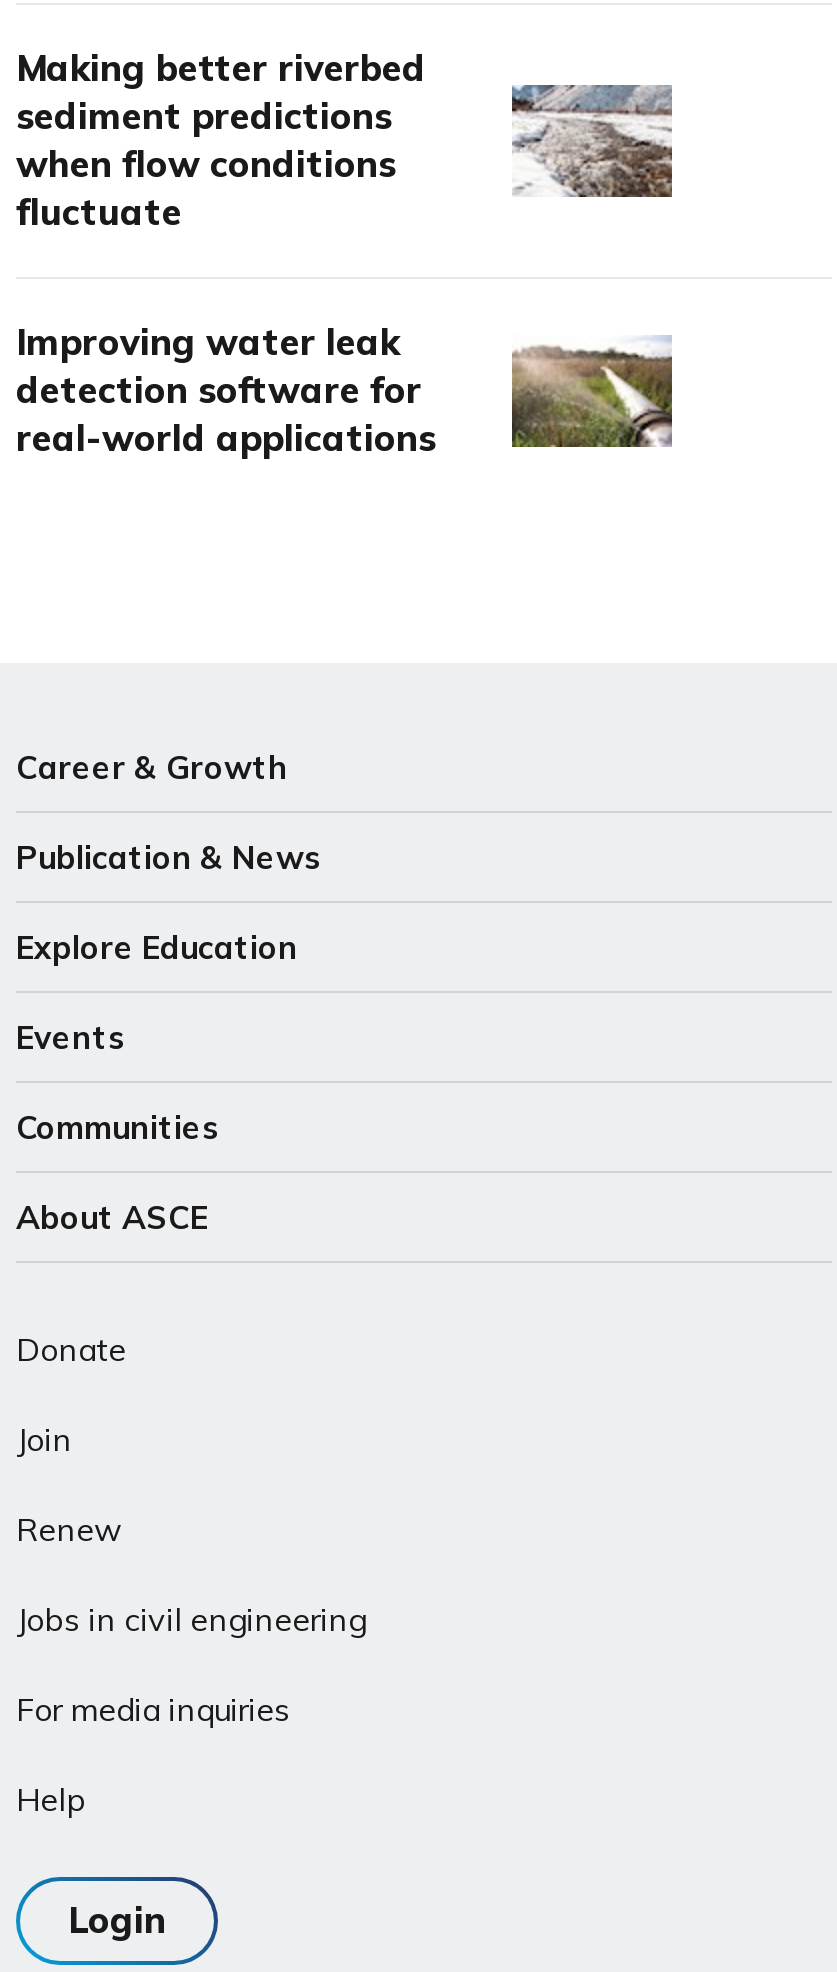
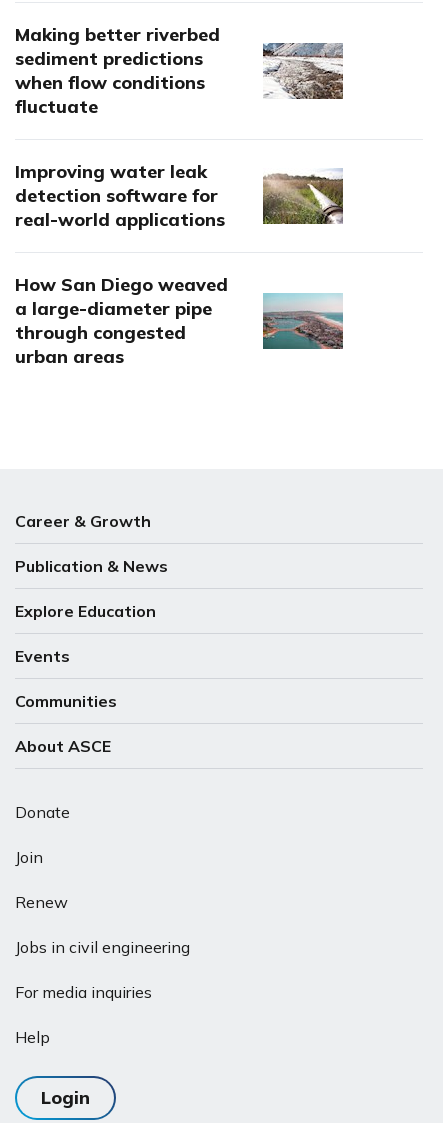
none -> [15,273,344,368] [image] | How San Diego weaved | a large-diameter pipe | through congested | urban areas

